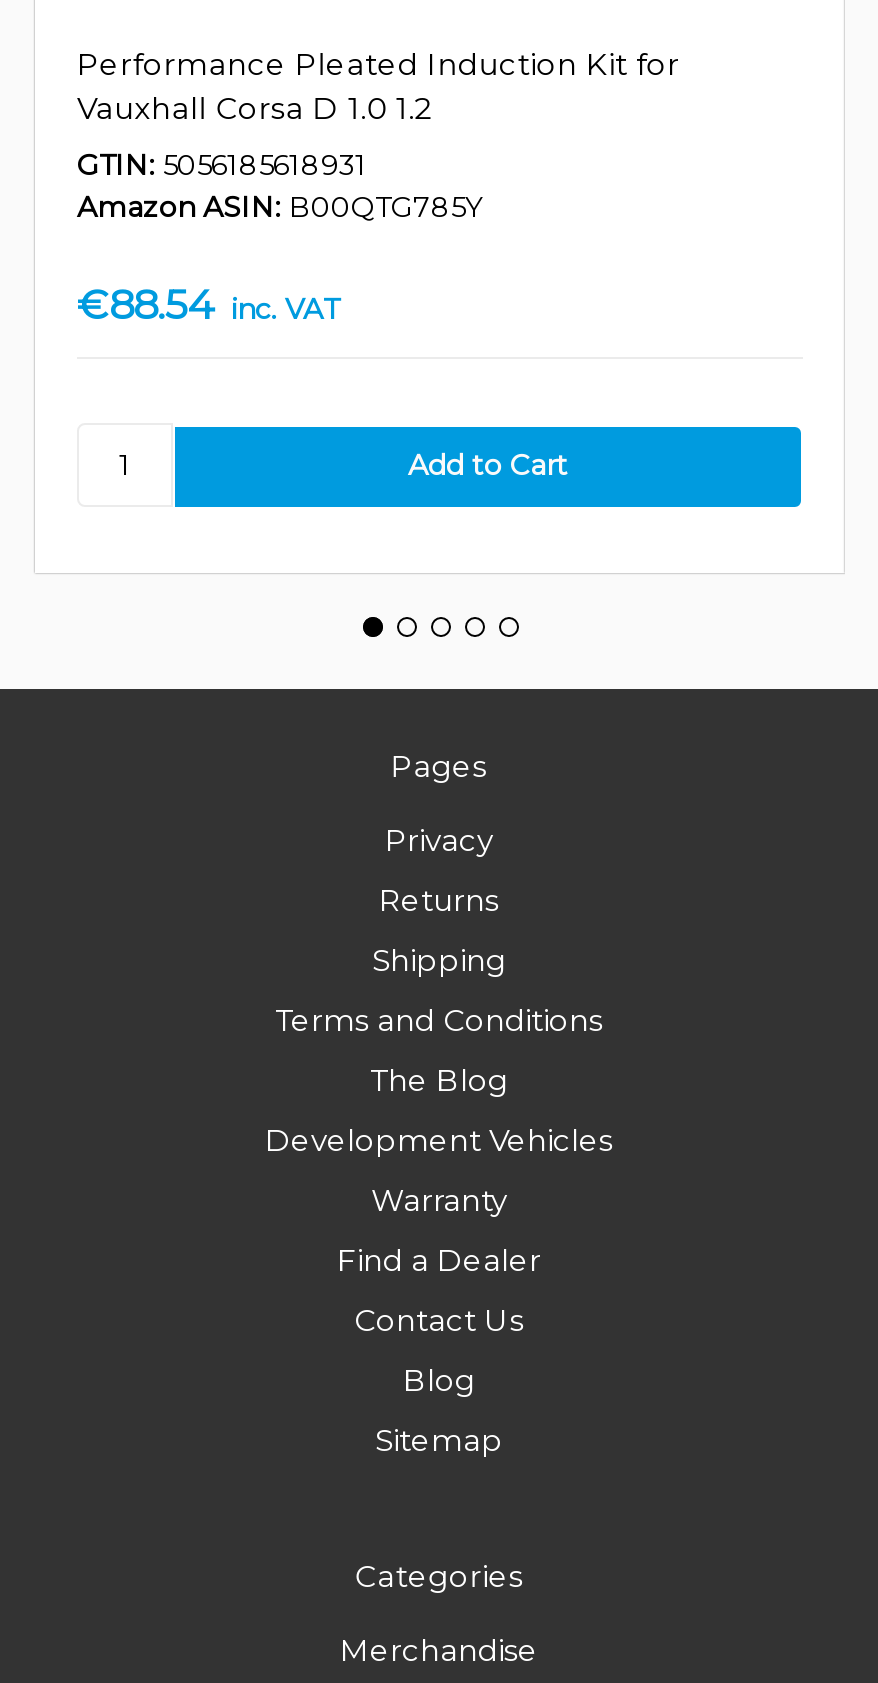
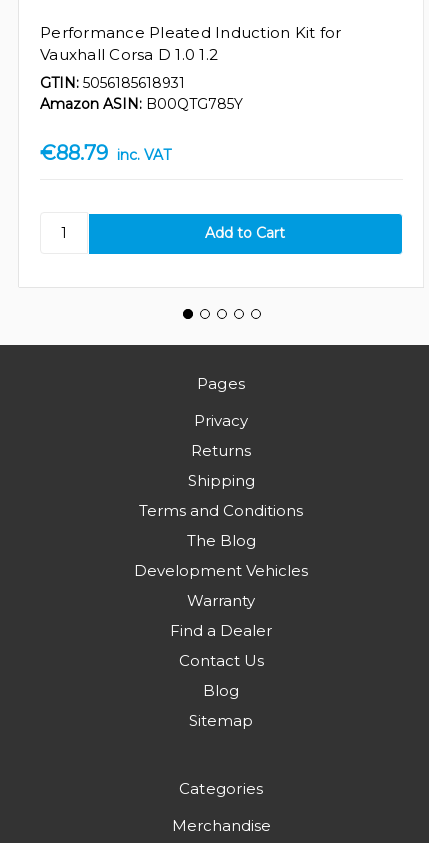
[77,282,339,330] €88.54 inc. VAT -> [40,141,171,165] €88.79 inc. VAT

